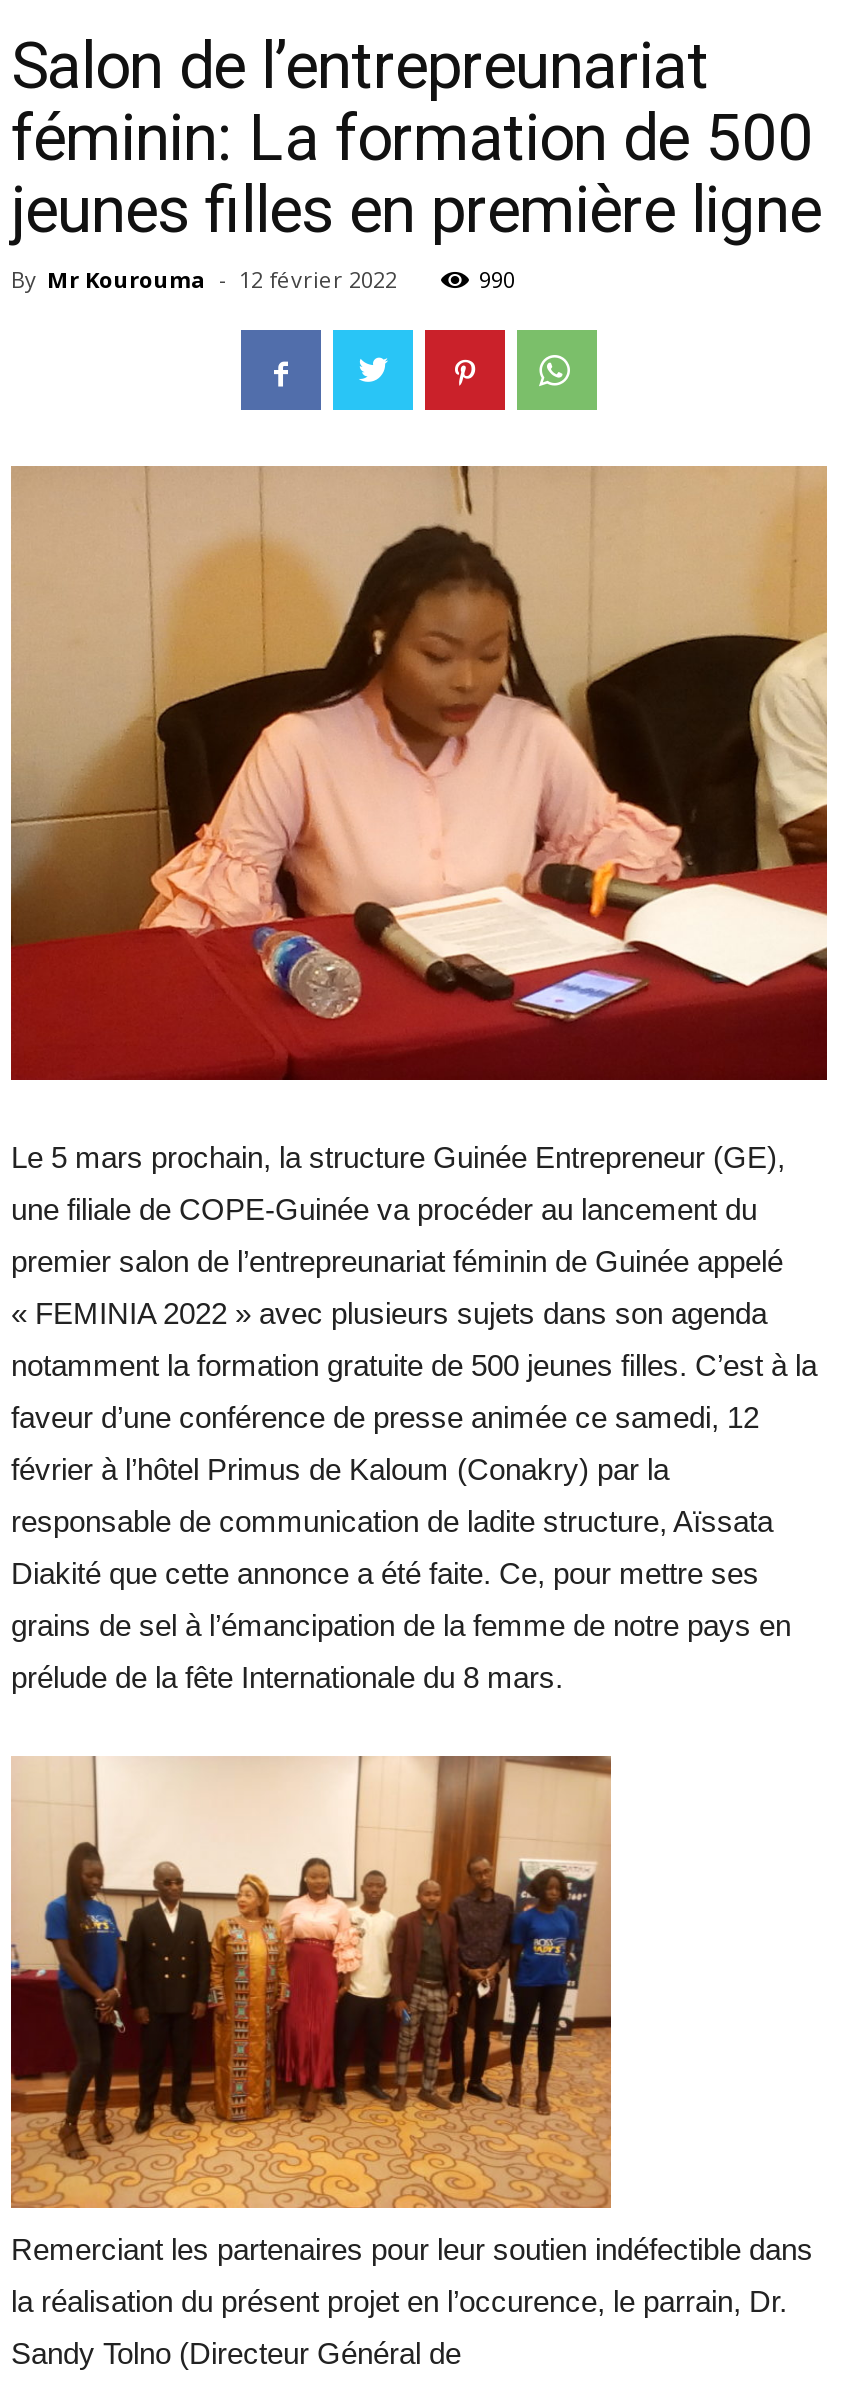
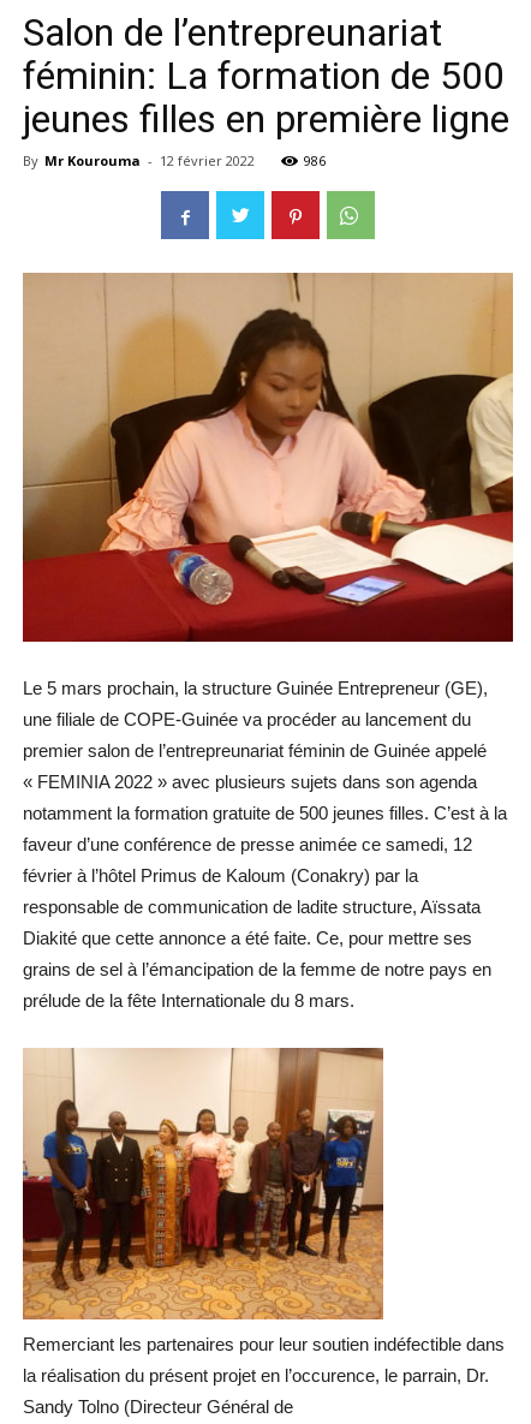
[479,264,515,294] 990 -> [304,151,326,169] 986

